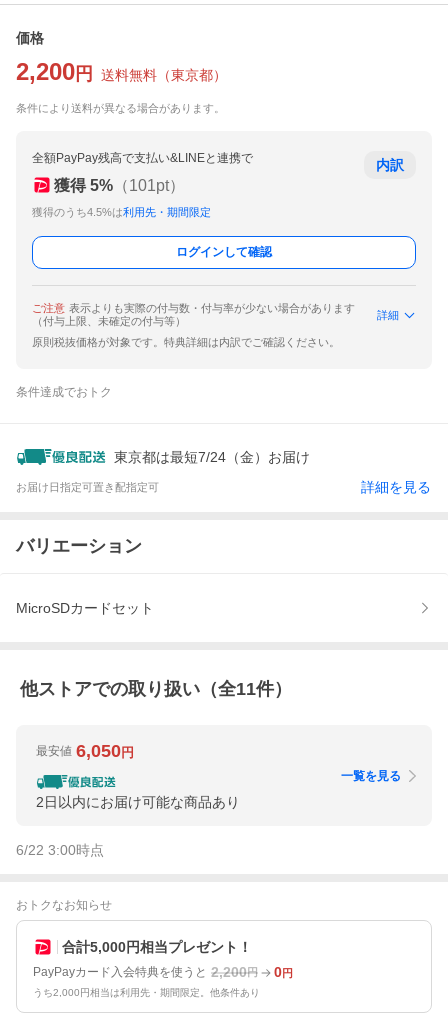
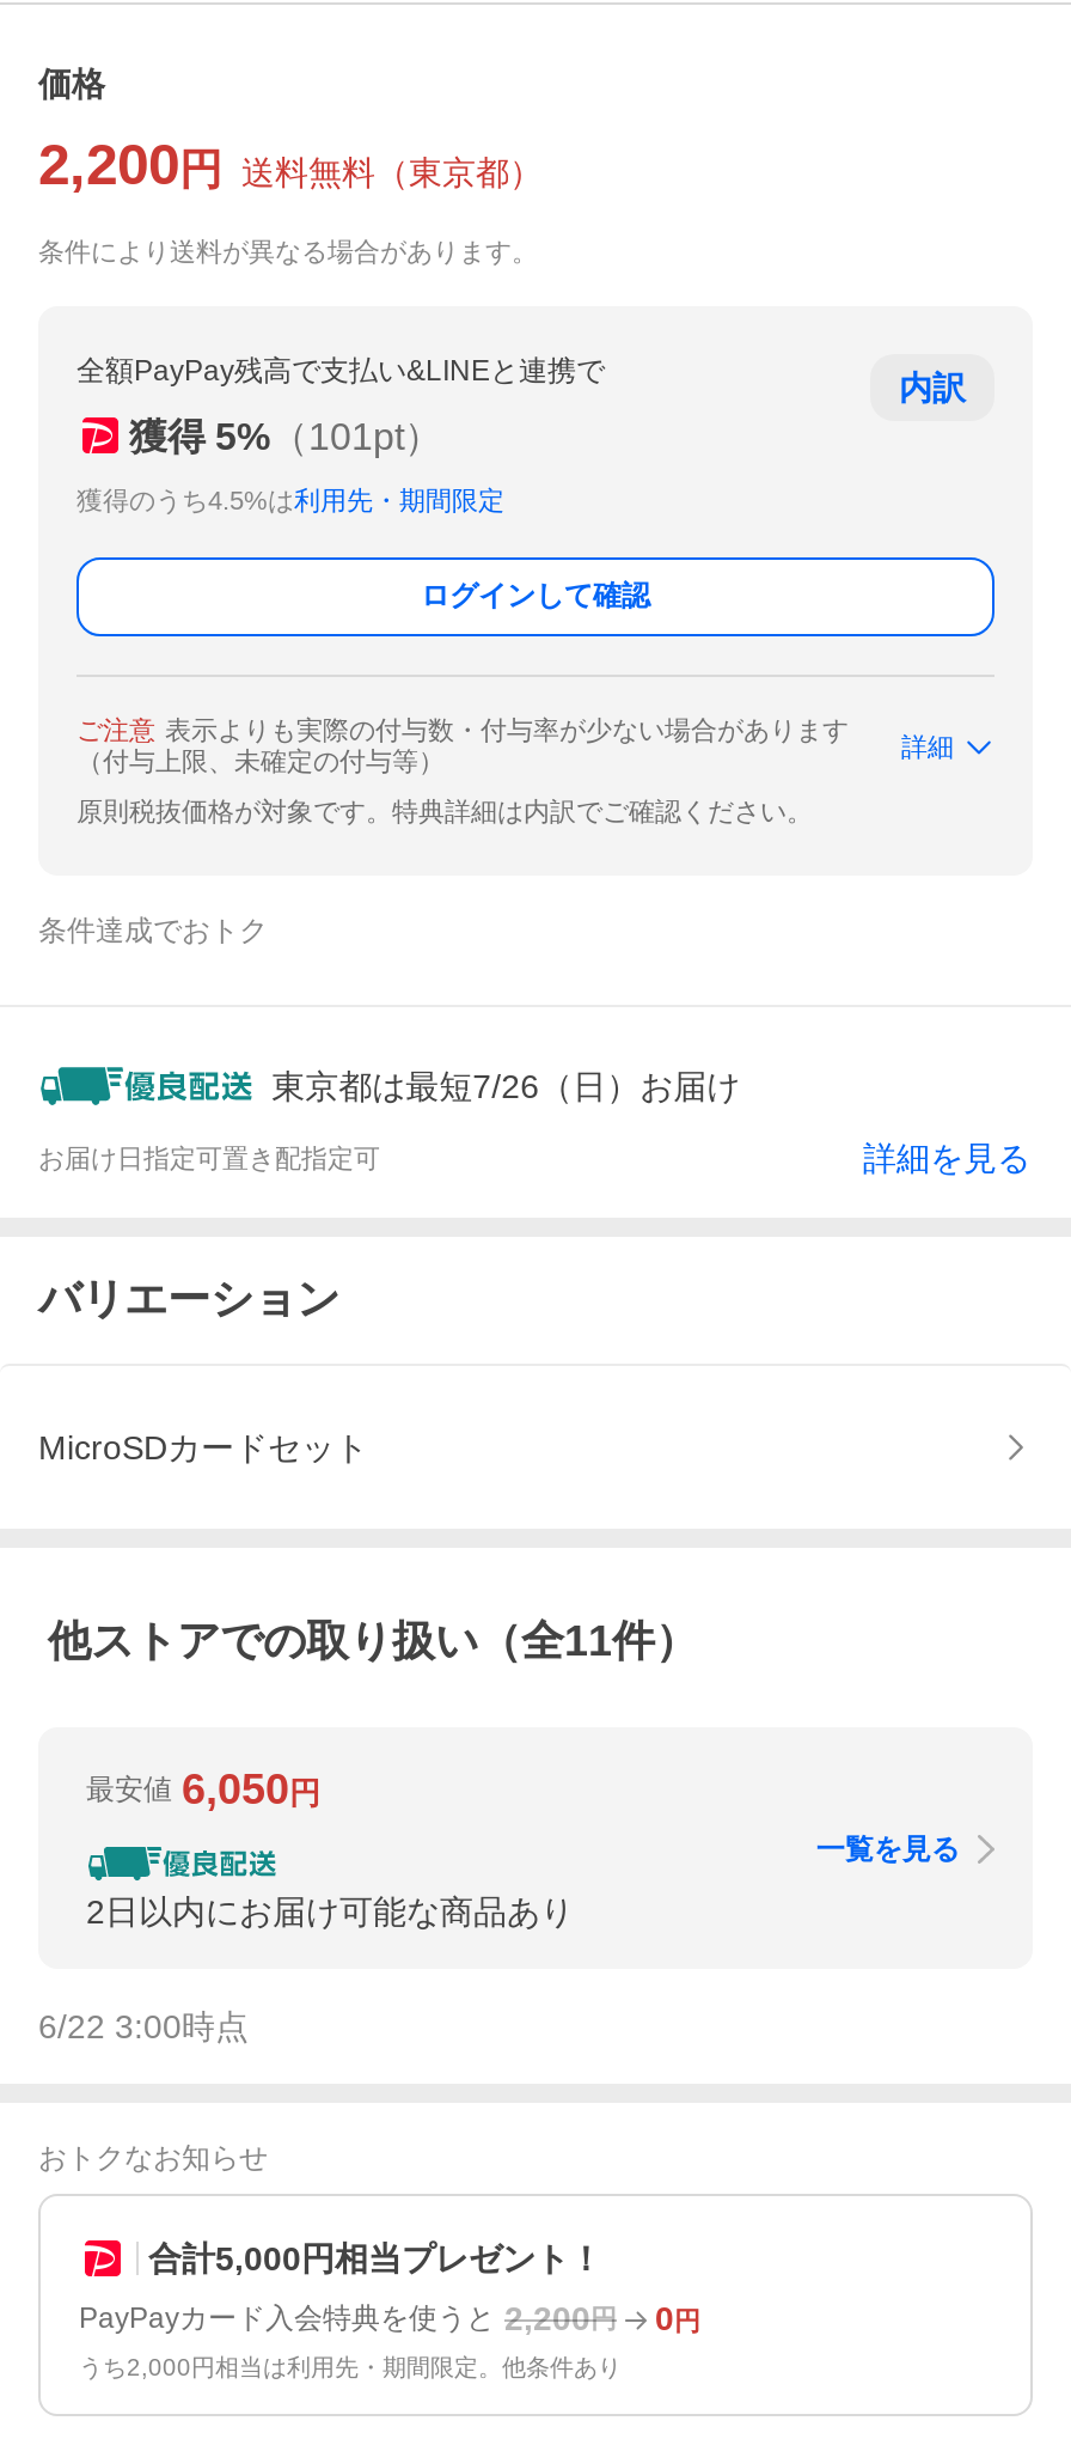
[114,449,310,465] 東京都は最短7/24（金）お届け -> [272,1067,740,1105] 東京都は最短7/26（日）お届け

